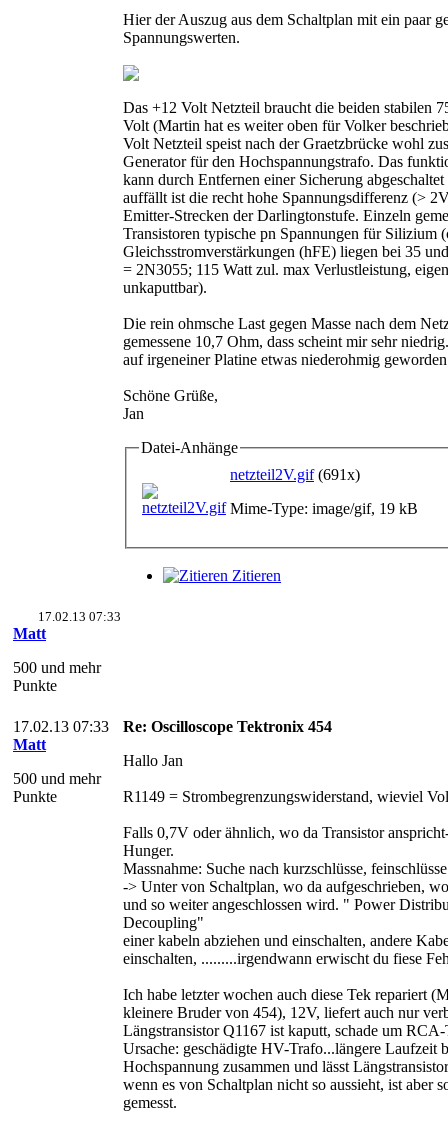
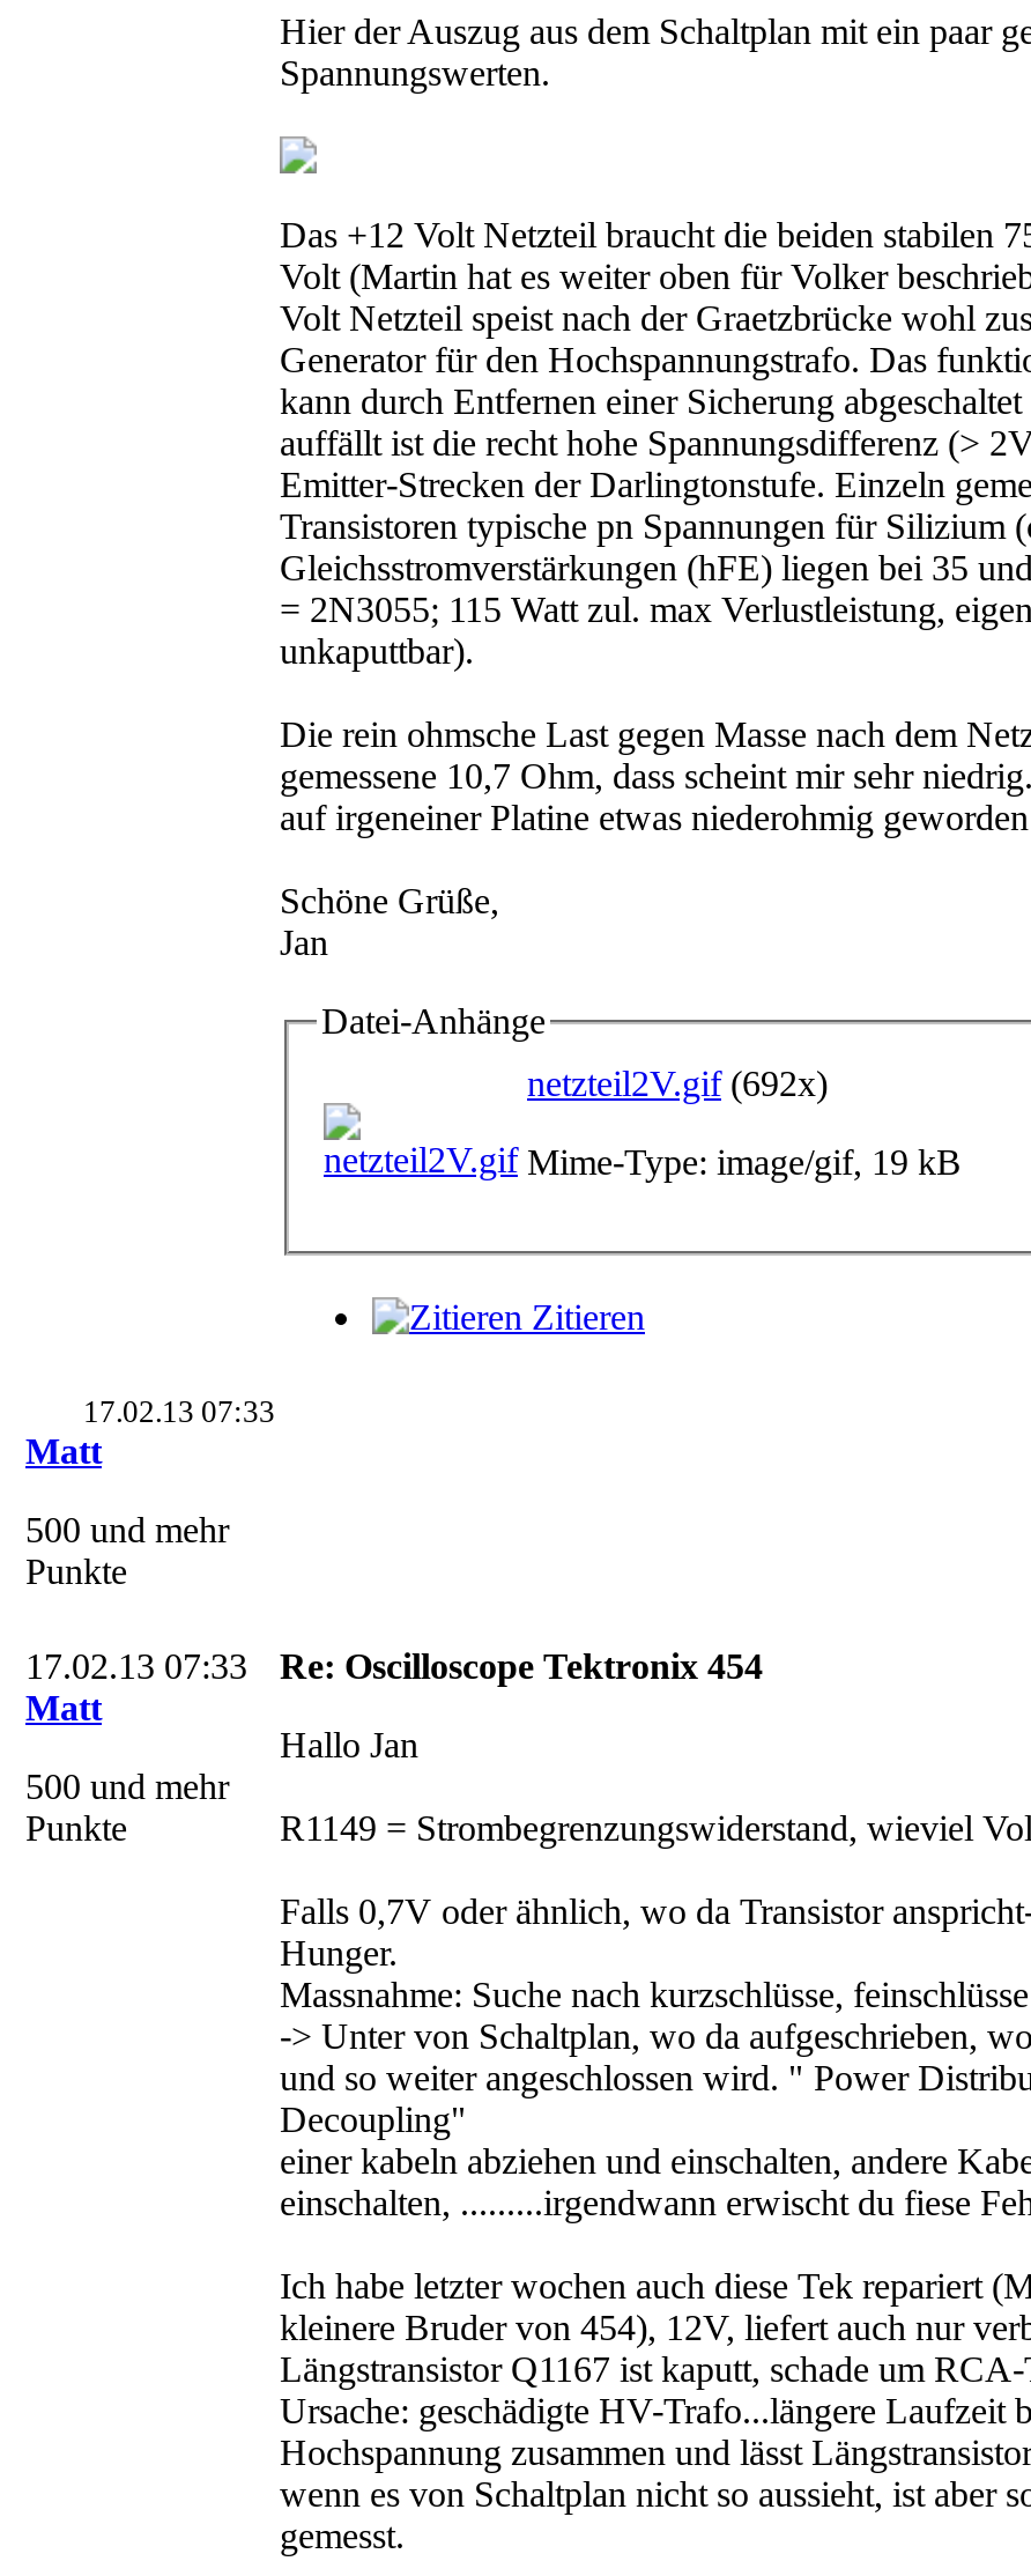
[230,466,360,483] netzteil2V.gif (691x) -> [527,1063,828,1102] netzteil2V.gif (692x)

